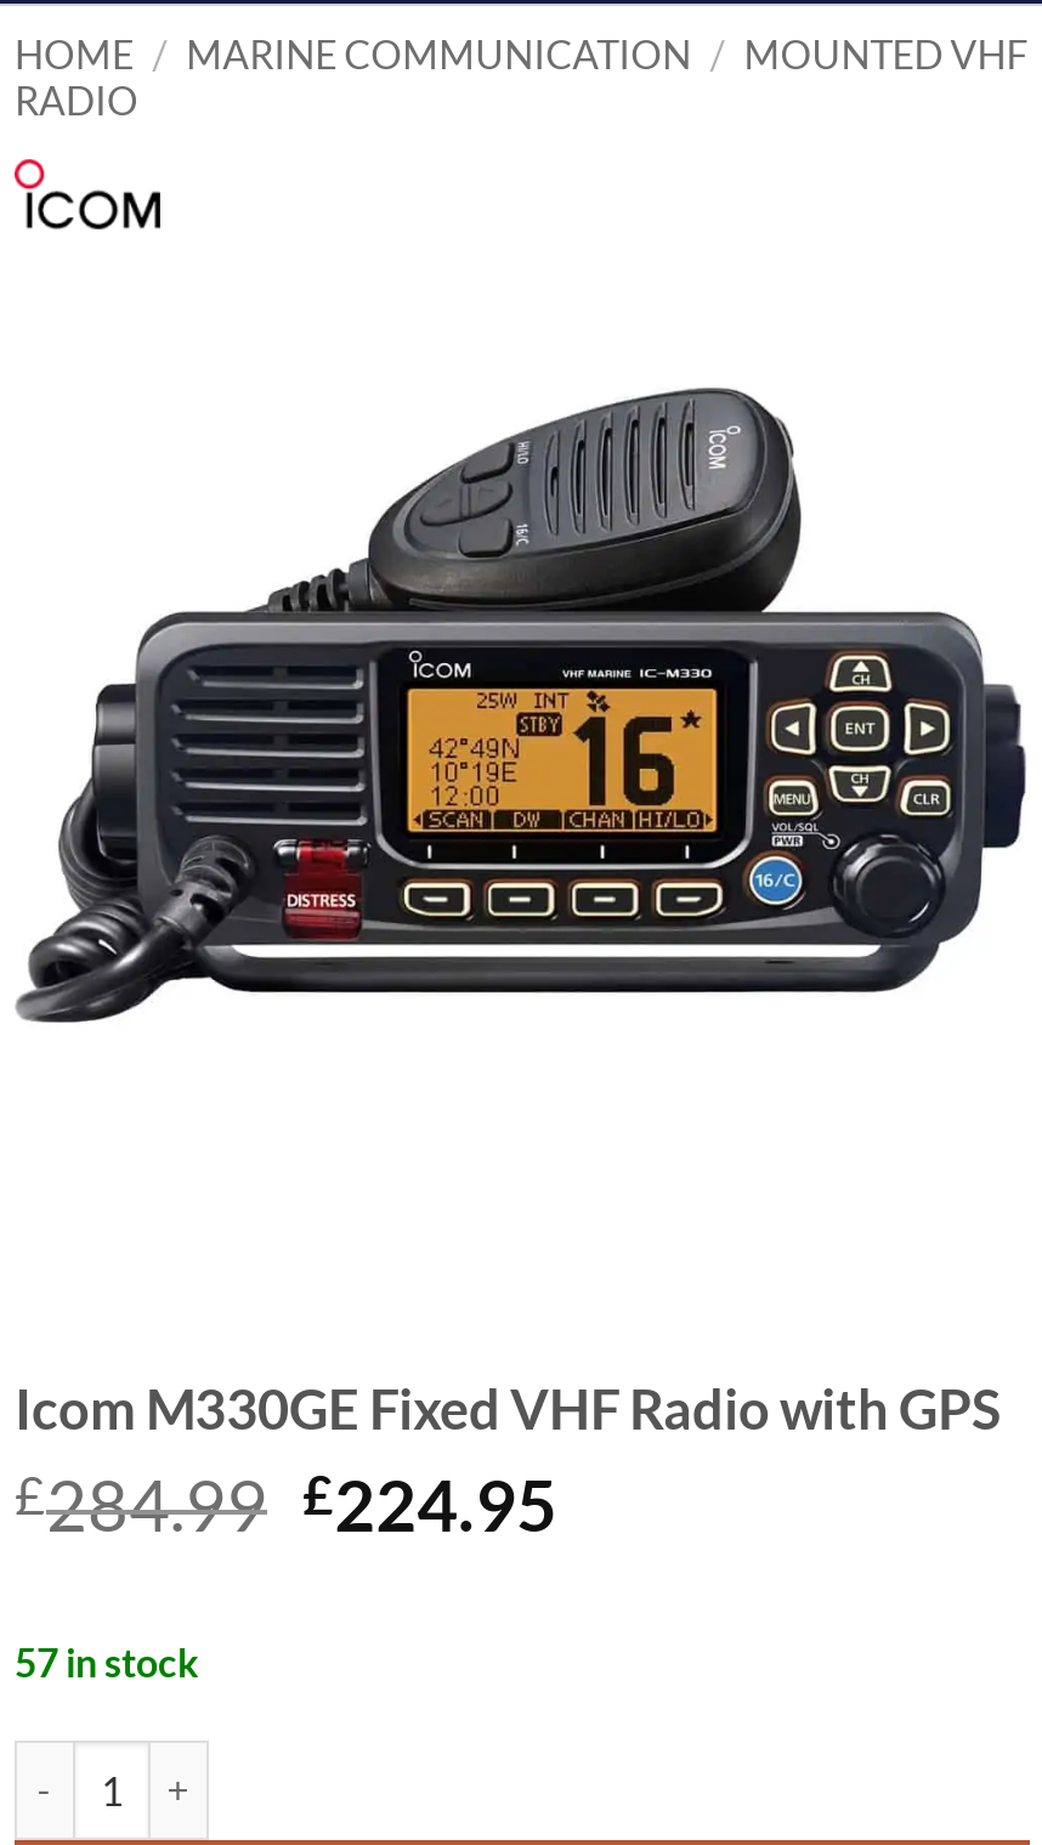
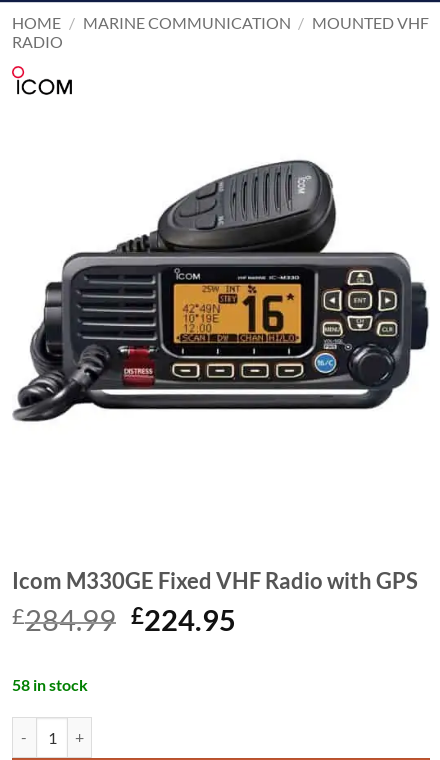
[15,1638,199,1684] 57 in stock -> [12,675,88,694] 58 in stock

